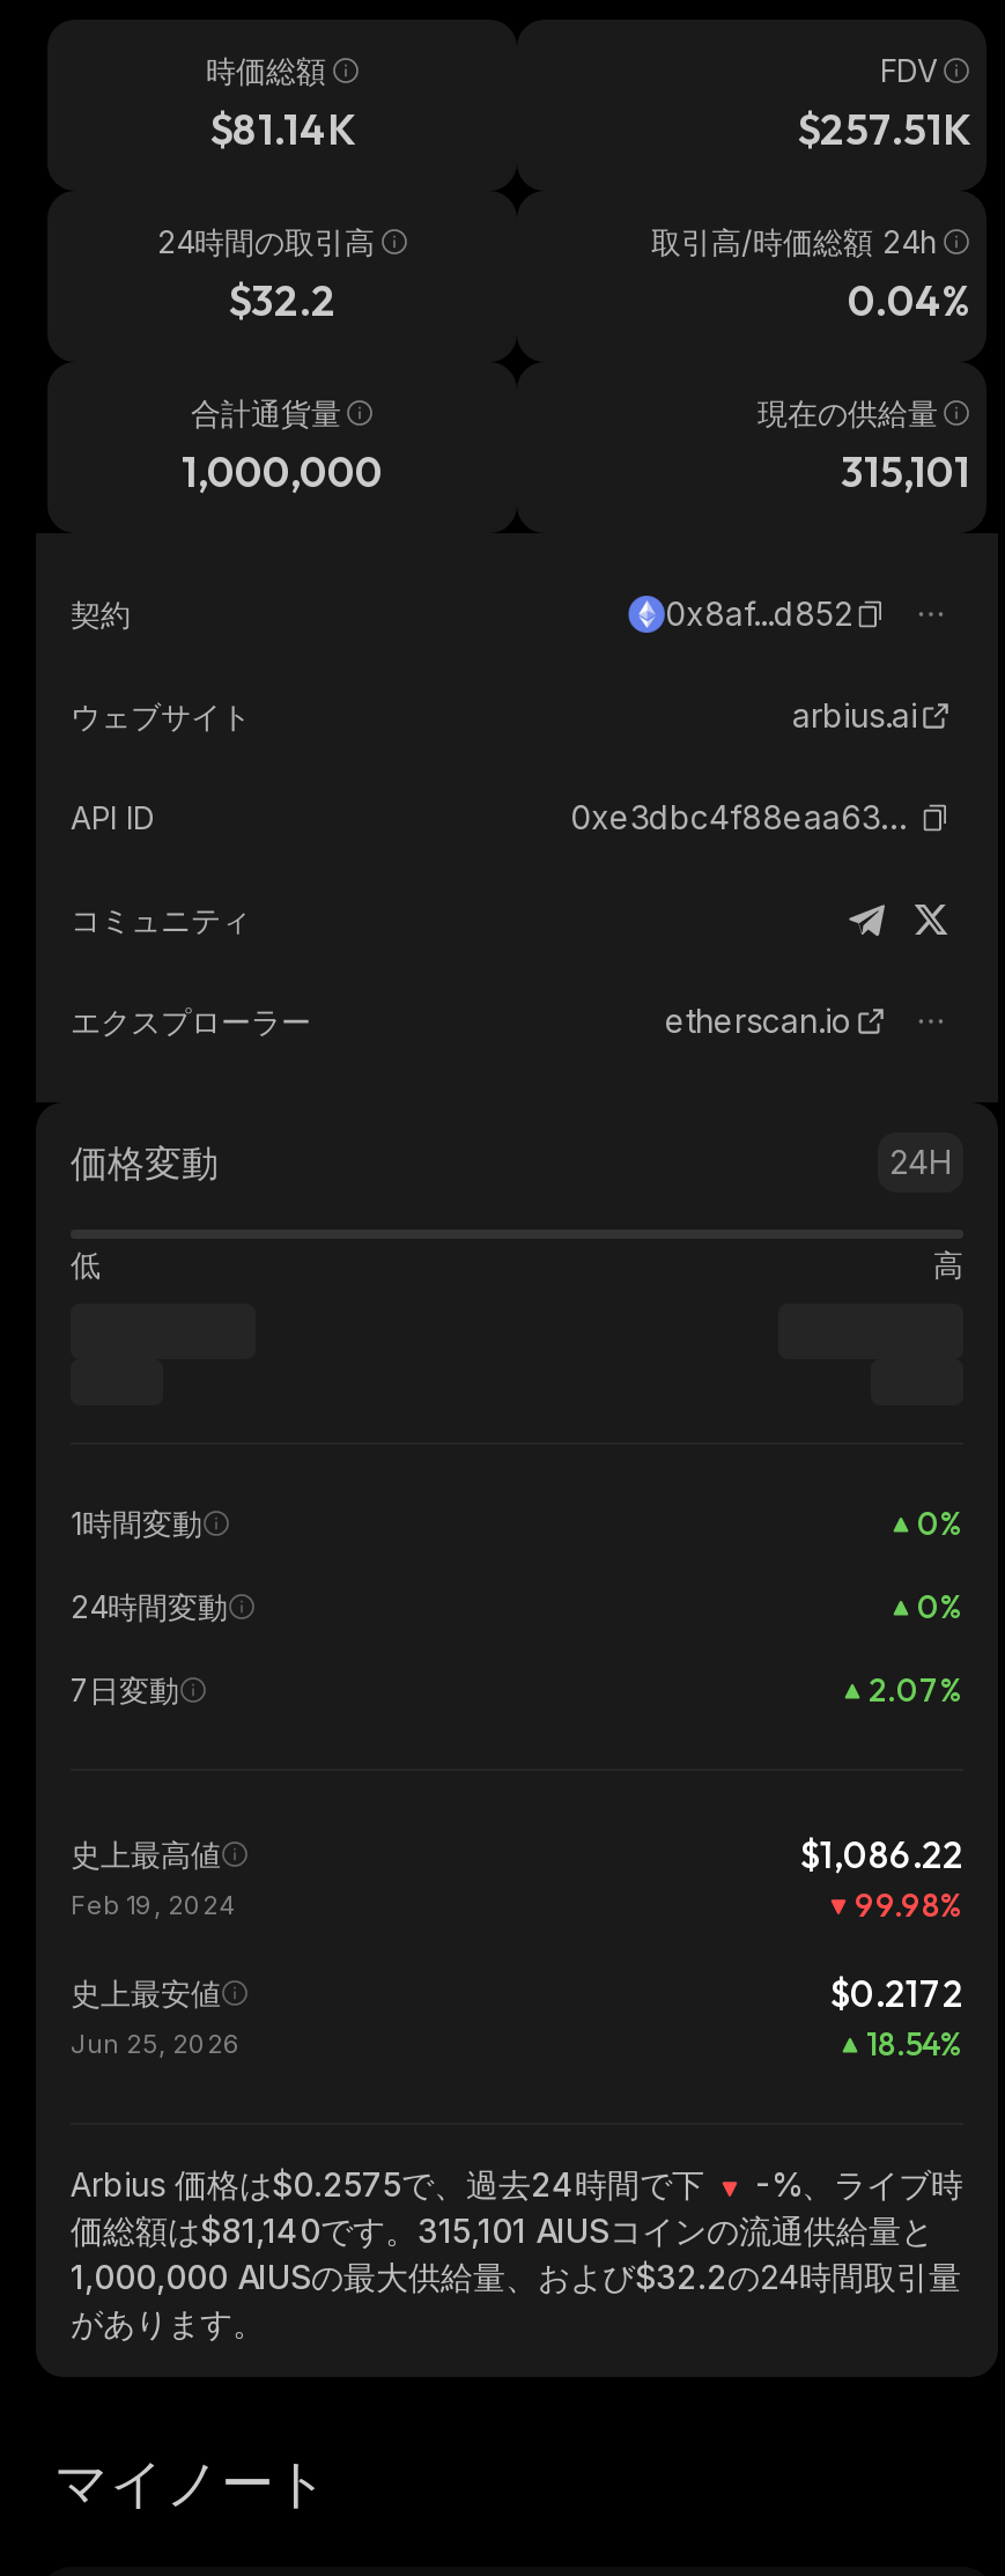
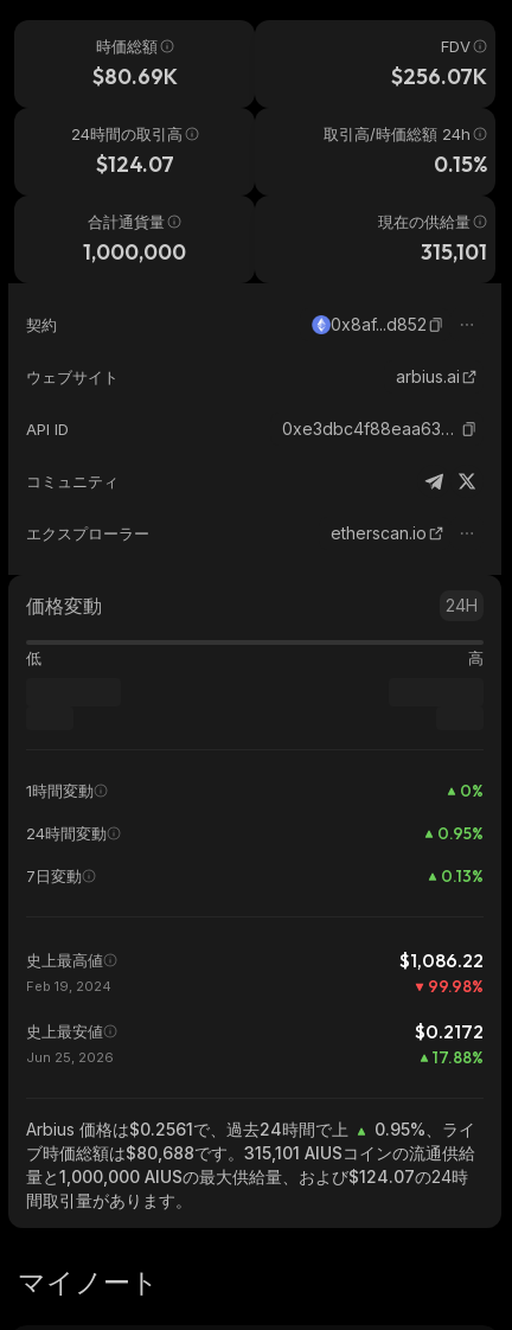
[209,103,355,156] $81.14K -> [92,63,177,90] $80.69K
[797,103,970,156] $257.51K -> [391,63,487,90] $256.07K
[228,274,337,327] $32.2 -> [95,151,174,178] $124.07
[848,274,970,327] 0.04% -> [434,151,487,178] 0.15%
[917,1586,963,1627] 0% -> [437,823,484,844] 0.95%
[869,1669,963,1711] 2.07% -> [441,865,484,887] 0.13%
[866,2023,963,2065] 18.54% -> [433,1047,484,1068] 17.88%
[71,2164,963,2342] Arbius価格は$0.2575で、過去24時間で下 | -%、ライブ時 | 価総額は$81,140です。315,101 AIUSコインの流通供給量と | 1,000,000 AIUSの最大供給量、および$32.2の24時間取引量 | があります。 -> [26,1119,475,1210] Arbius価格は$0.2561で、過去24時間で上 | 0.95%、ライ | ブ時価総額は$80,688です。315,101 AIUSコインの流通供給 | 量と1,000,000 AIUSの最大供給量、および$124.07の24時 | 間取引量があります。

